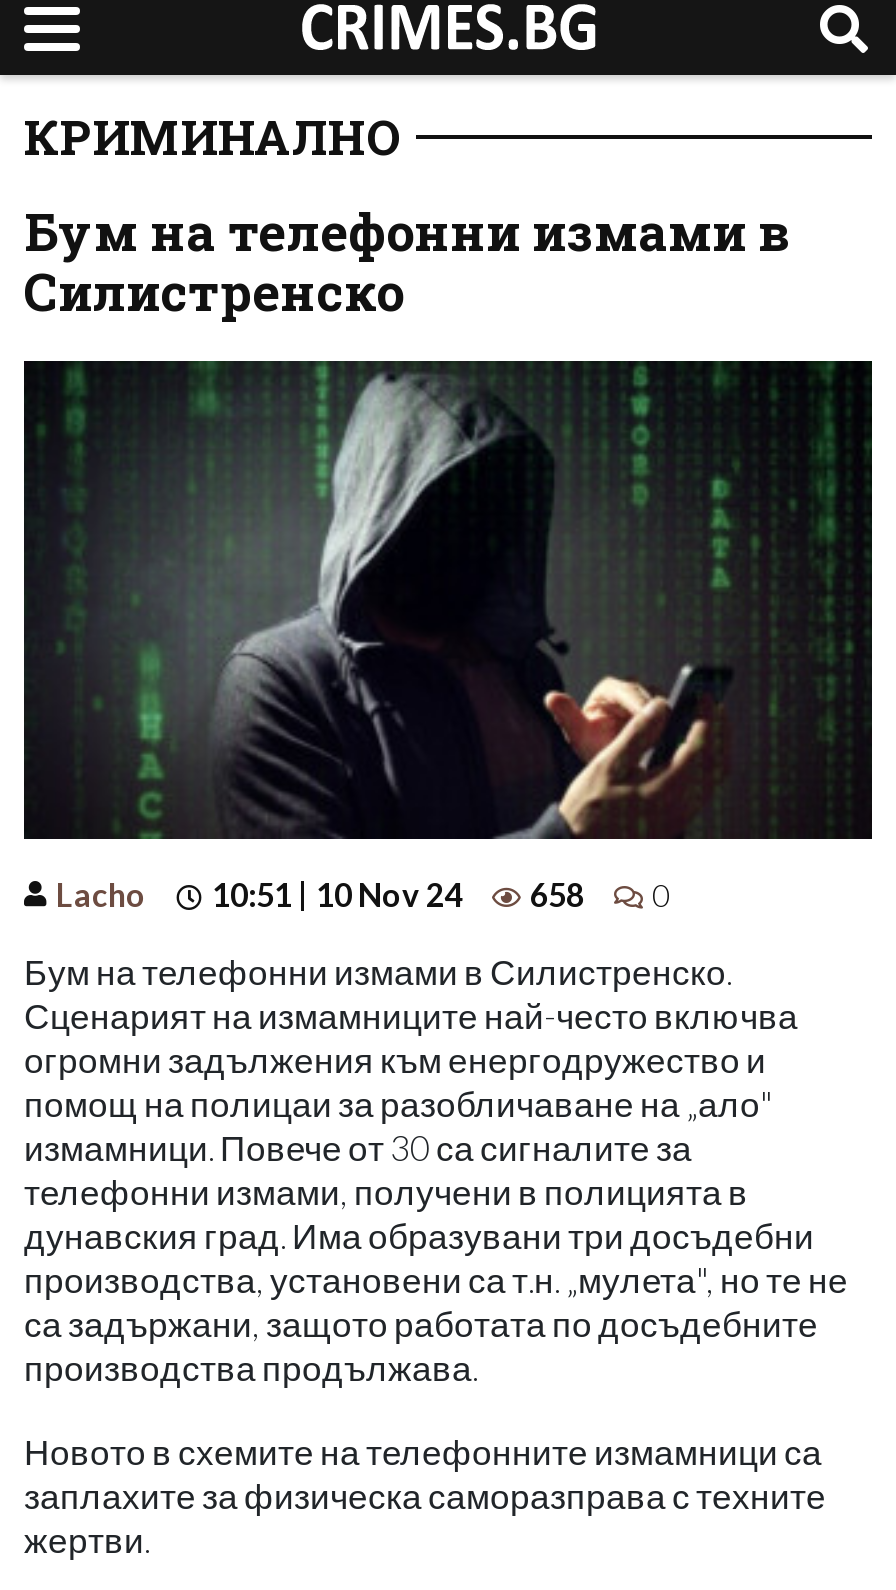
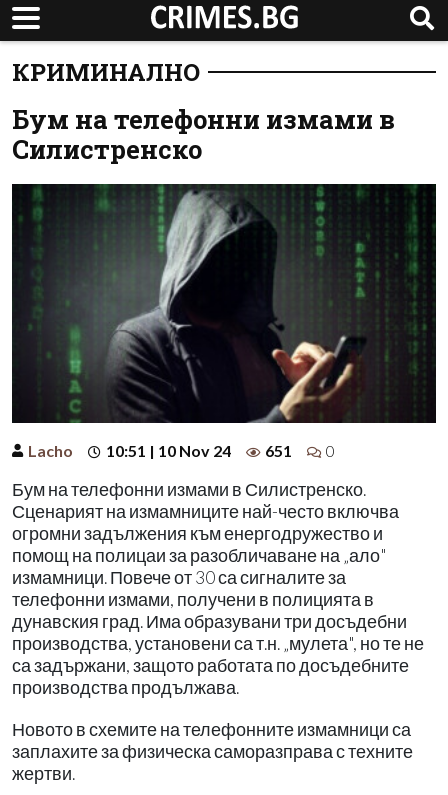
[530,874,584,912] 658 -> [265,440,292,459] 651

